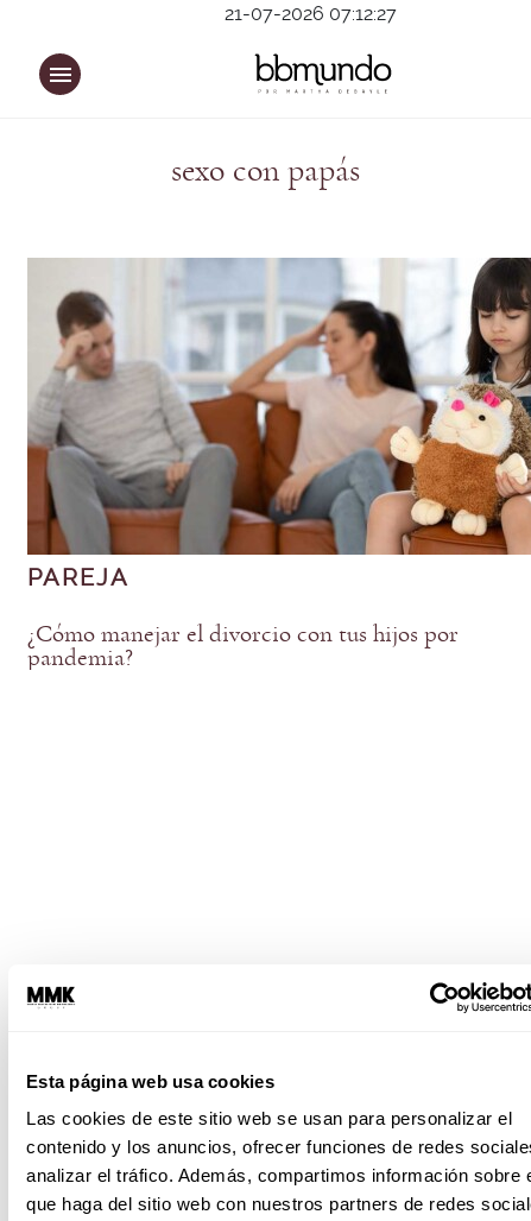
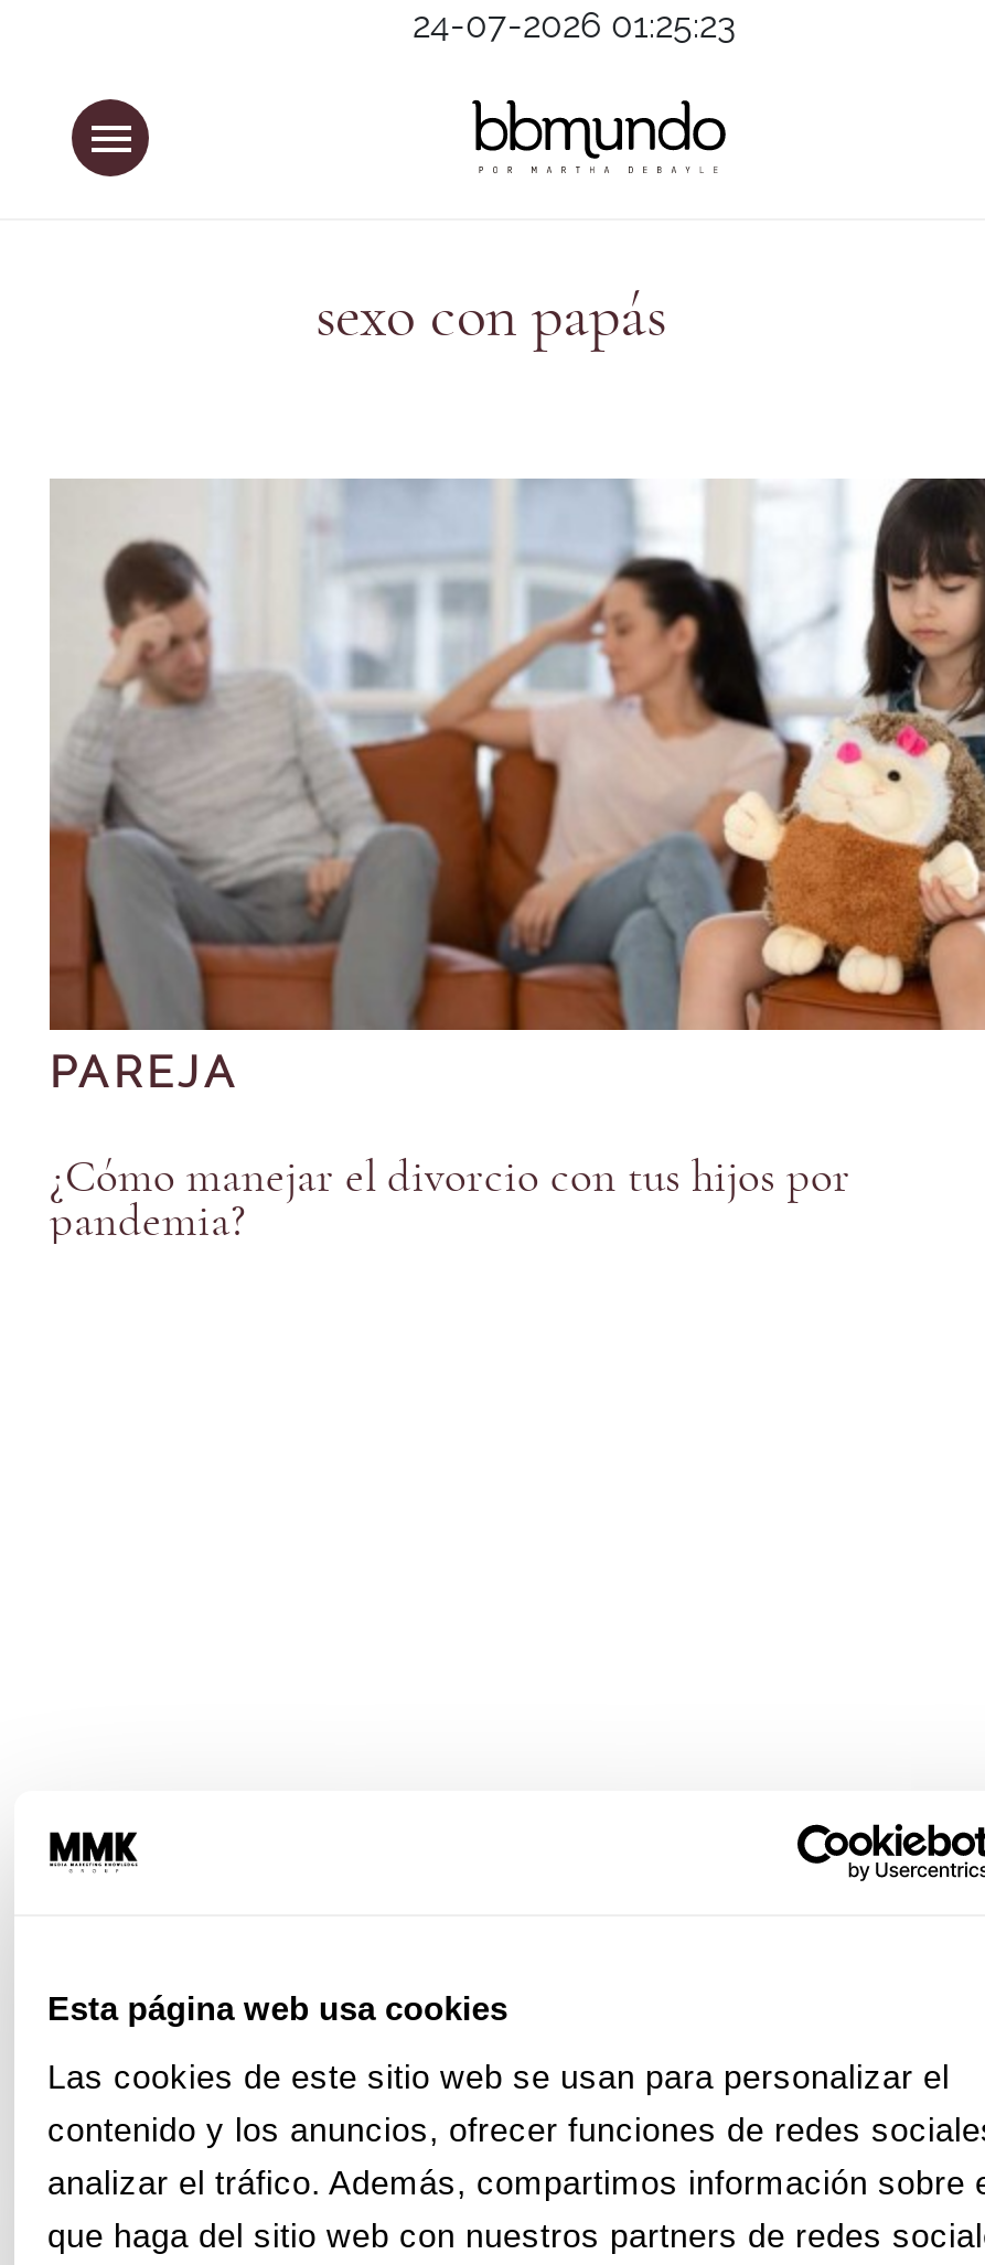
[224,5,396,24] 21-07-2026 07:12:27 -> [413,9,737,44] 24-07-2026 01:25:23

